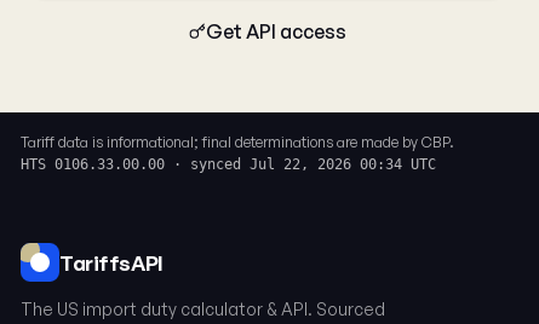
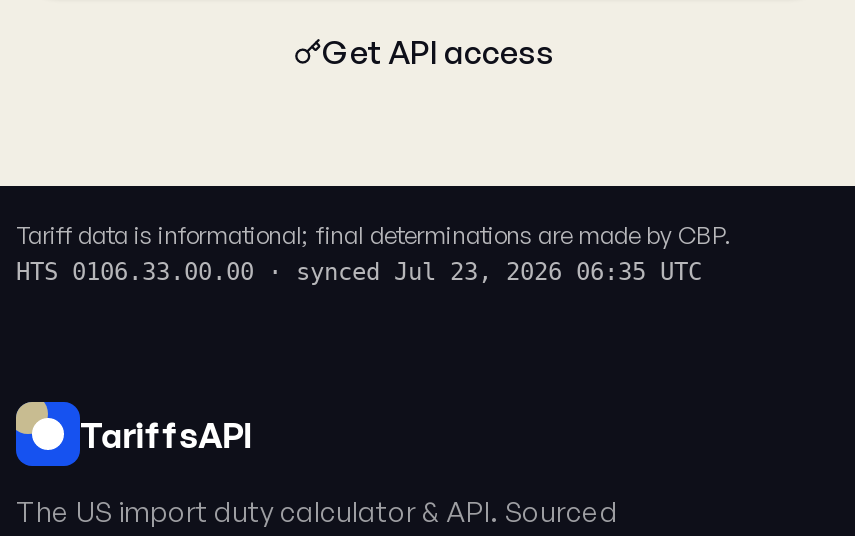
[21,156,436,173] HTS 0106.33.00.00 · synced Jul 22, 2026 00:34 UTC -> [16,258,702,286] HTS 0106.33.00.00 · synced Jul 23, 2026 06:35 UTC

